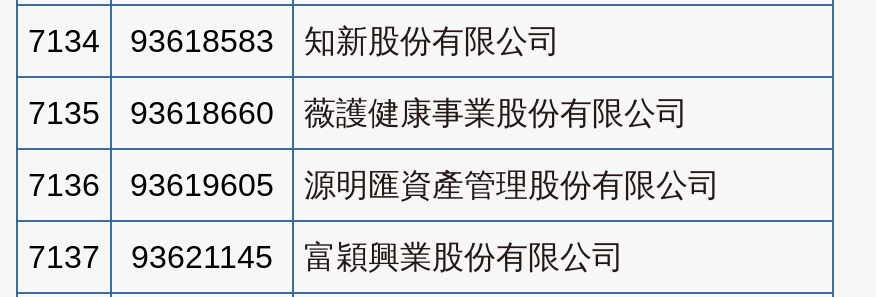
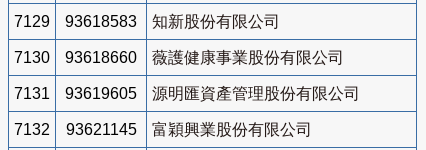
[28,24,560,58] 7134 93618583 知新股份有限公司 -> [14,13,280,30] 7129 93618583 知新股份有限公司
[28,96,688,130] 7135 93618660 薇護健康事業股份有限公司 -> [14,49,344,66] 7130 93618660 薇護健康事業股份有限公司
[28,168,720,202] 7136 93619605 源明匯資產管理股份有限公司 -> [14,85,360,102] 7131 93619605 源明匯資產管理股份有限公司
[28,240,624,274] 7137 93621145 富穎興業股份有限公司 -> [14,121,312,138] 7132 93621145 富穎興業股份有限公司

